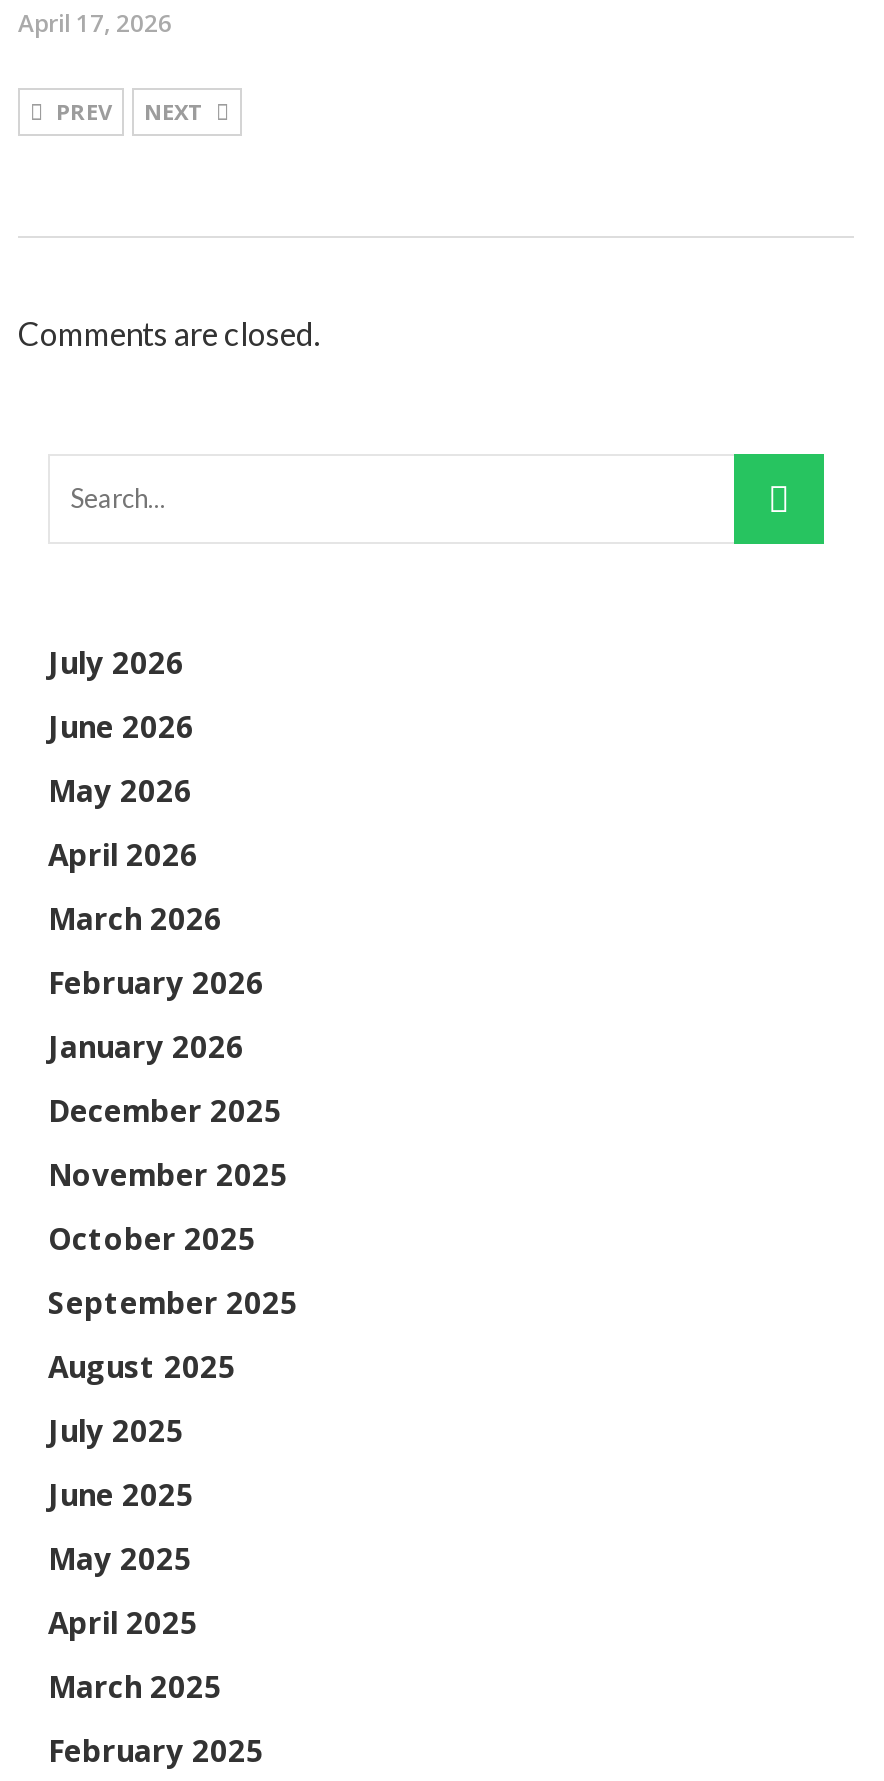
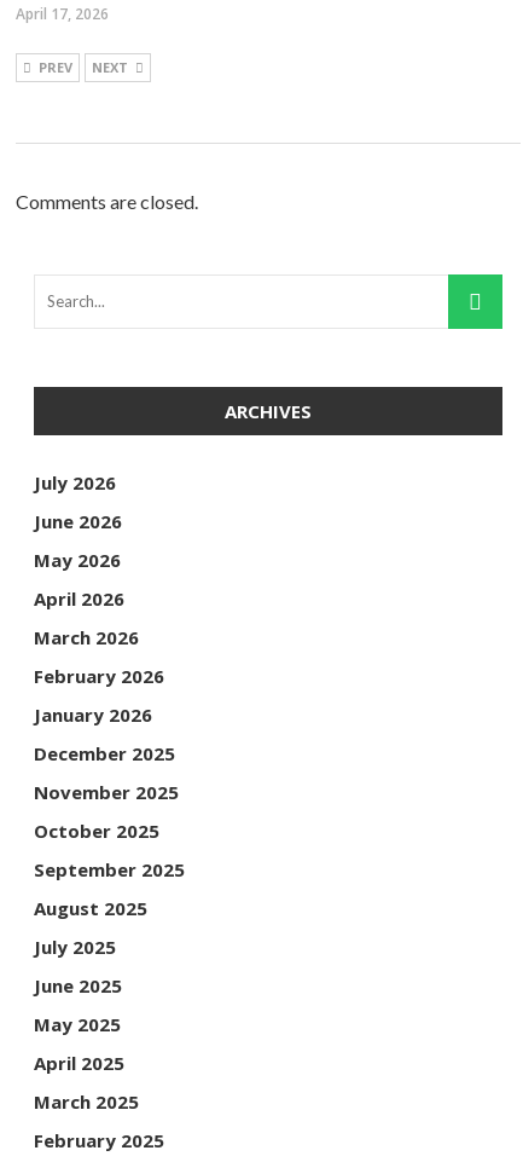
none -> [225,399,312,423] ARCHIVES

